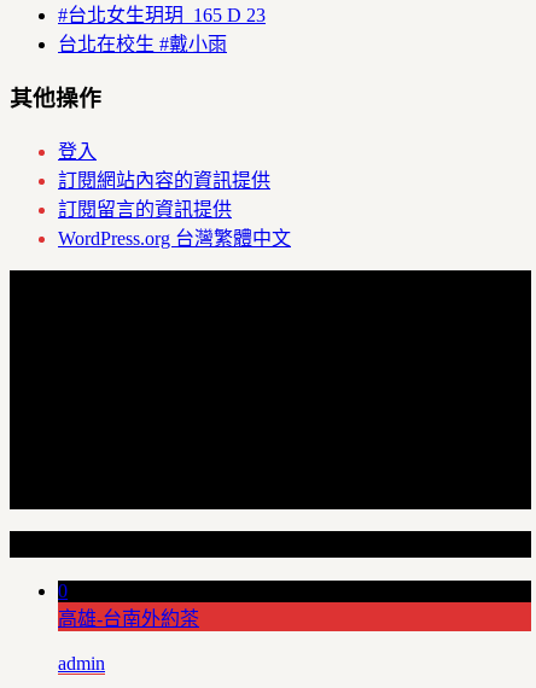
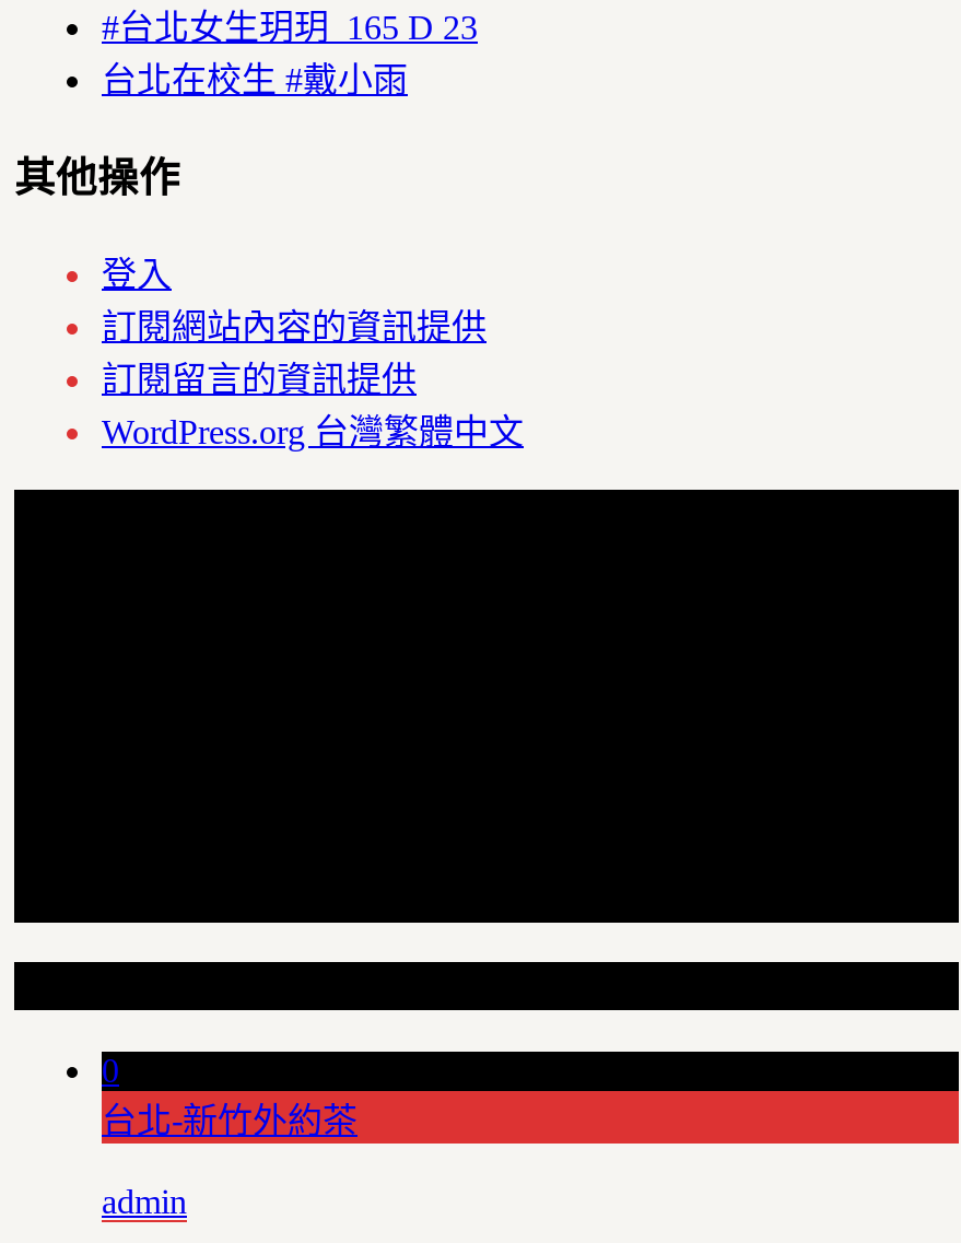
[58,608,199,629] 高雄-台南外約茶 -> [102,1102,358,1139] 台北-新竹外約茶

